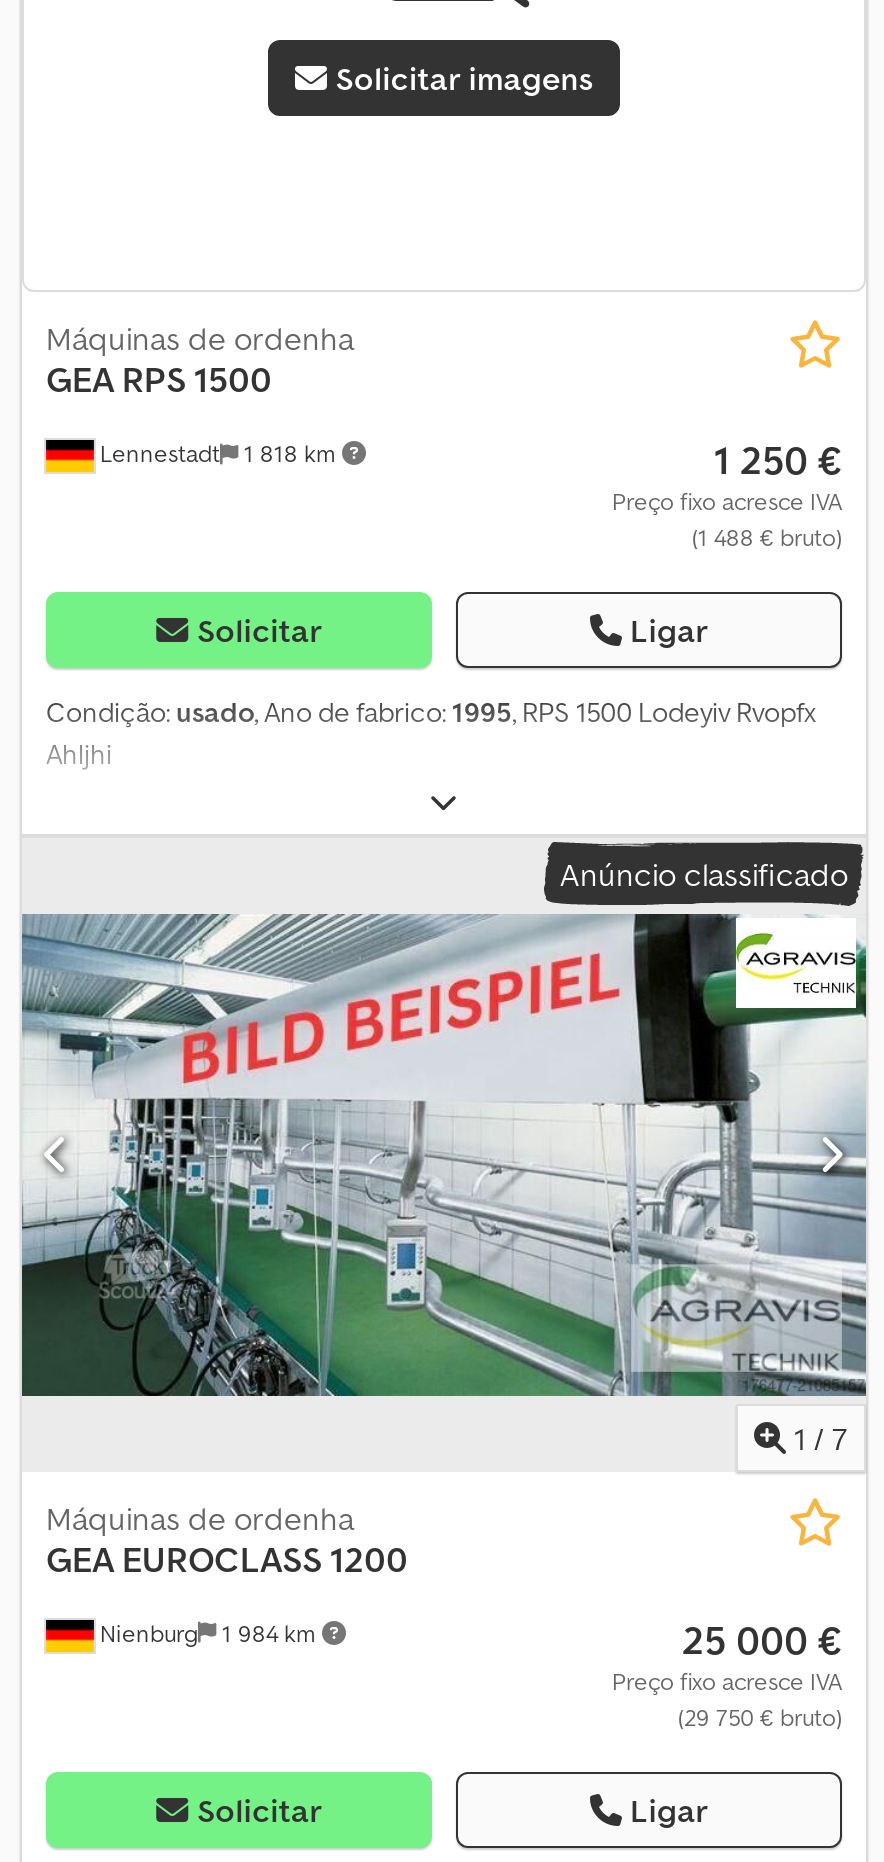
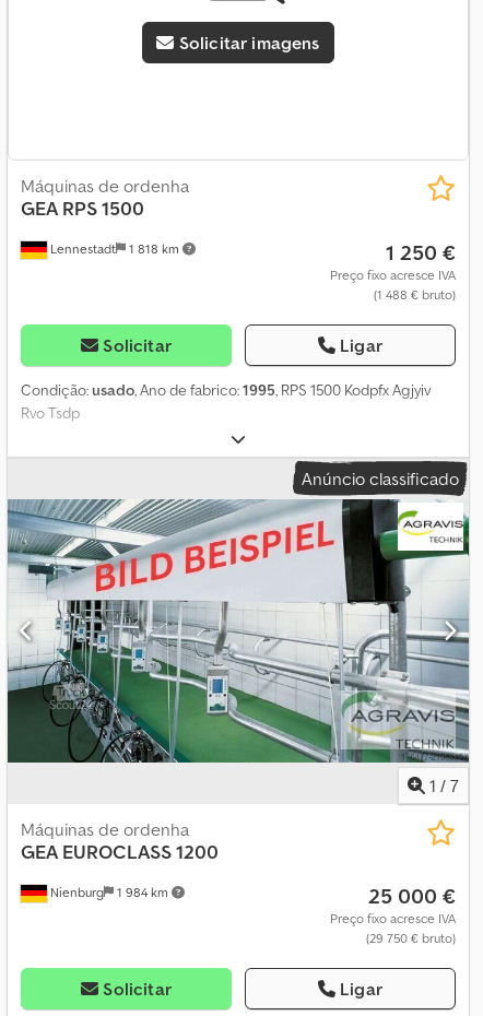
[46,695,816,773] Condição: usado, Ano de fabrico: 1995, RPS 1500 Lodeyiv Rvopfx | Ahljhi -> [21,380,431,422] Condição: usado, Ano de fabrico: 1995, RPS 1500 Kodpfx Agjyiv | Rvo Tsdp

